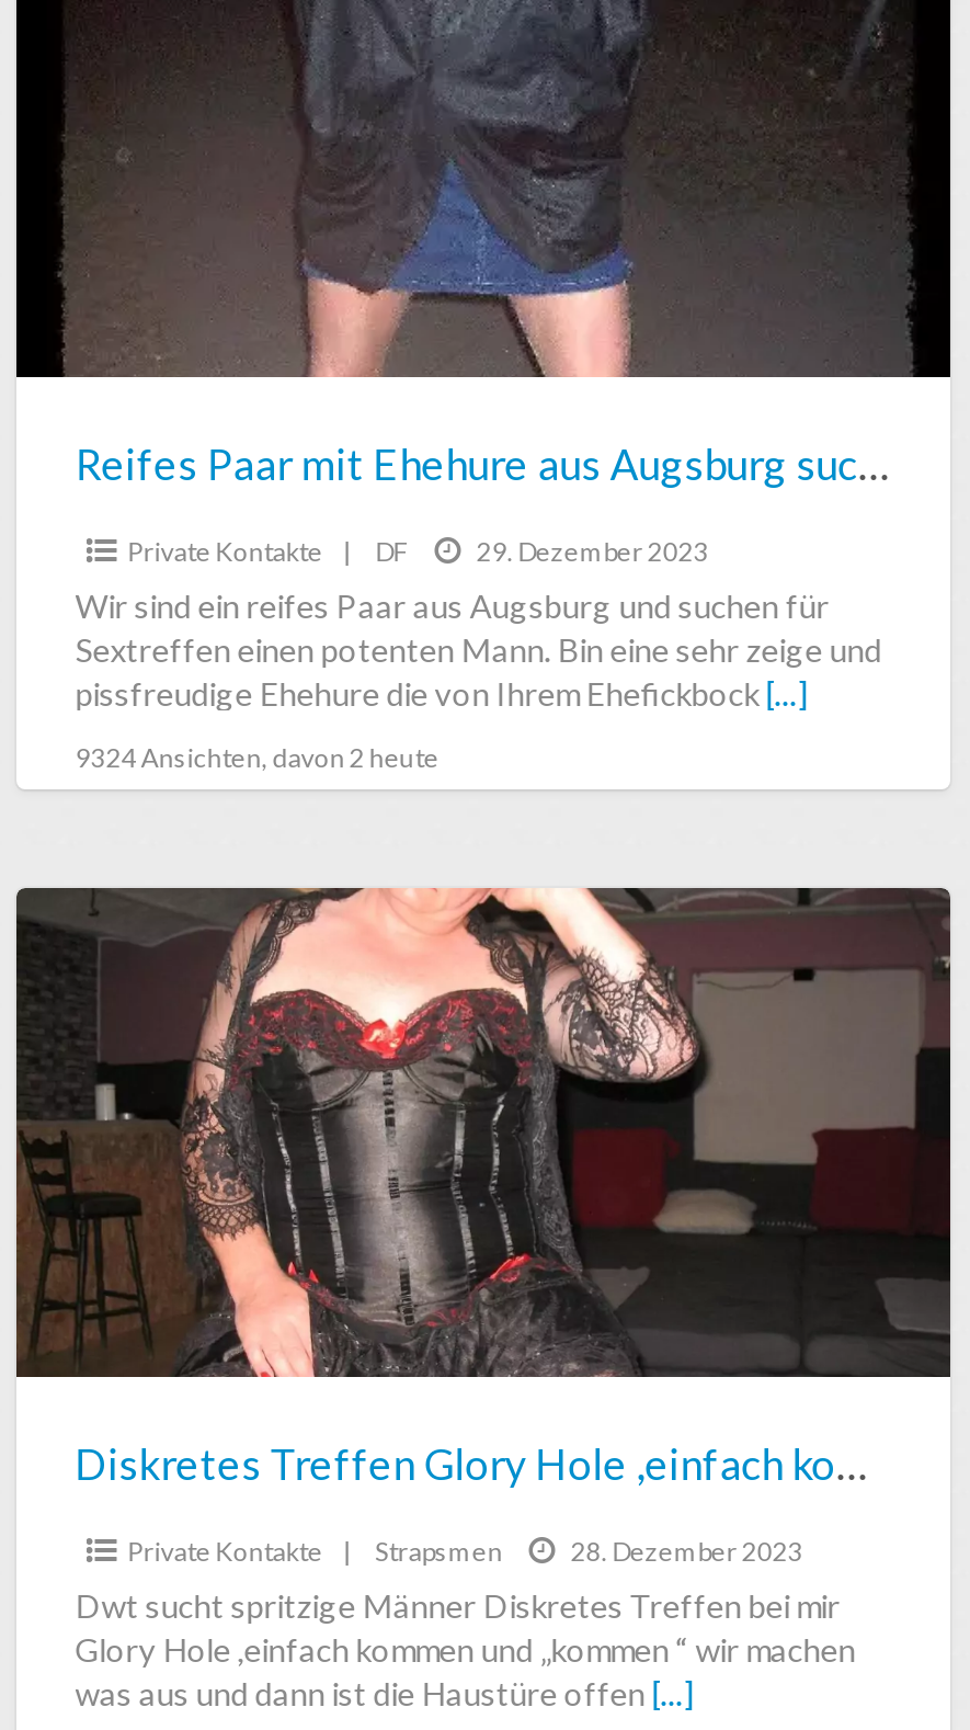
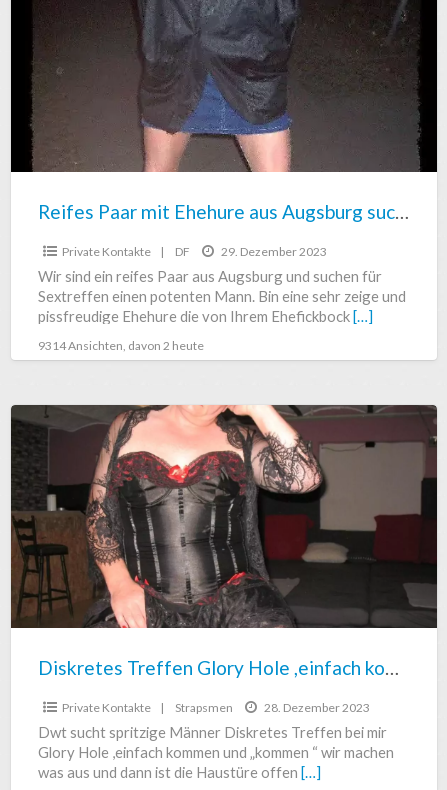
[75,740,439,773] 9324 Ansichten, davon 2 heute -> [38,338,204,353] 9314 Ansichten, davon 2 heute

